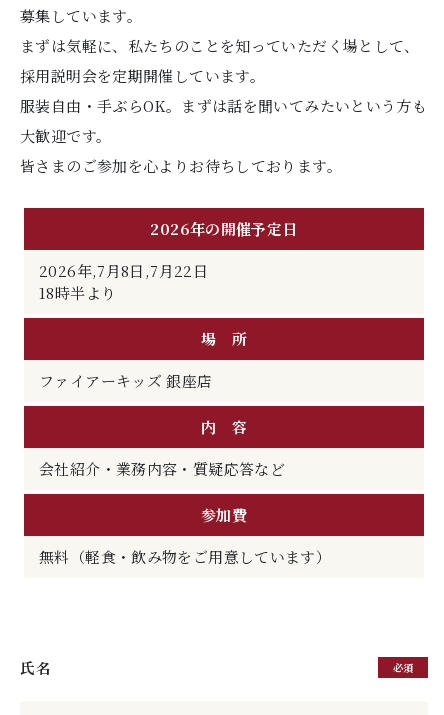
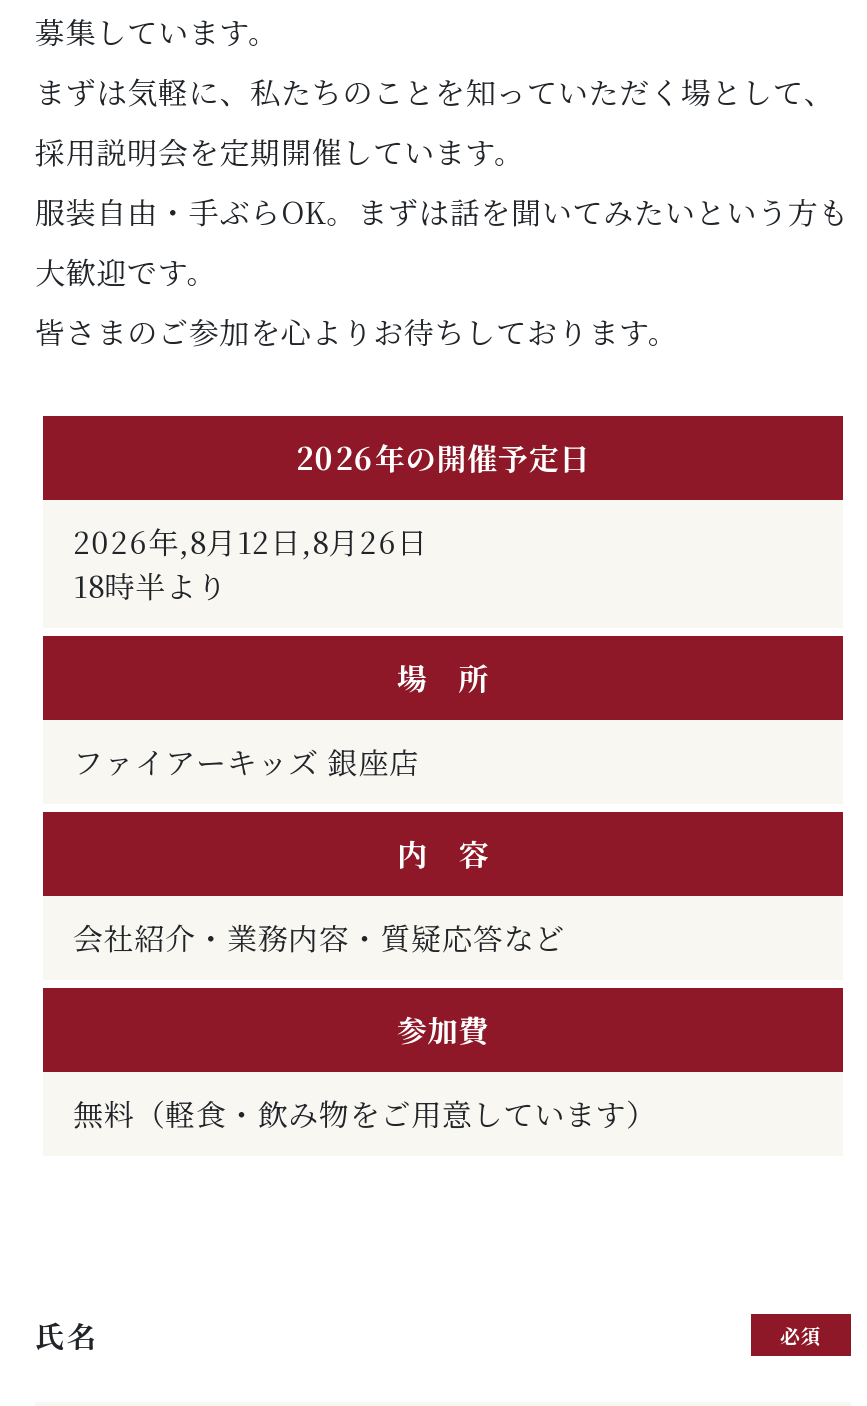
[39,260,208,281] 2026年,7月8日,7月22日 -> [73,519,428,561] 2026年,8月12日,8月26日

